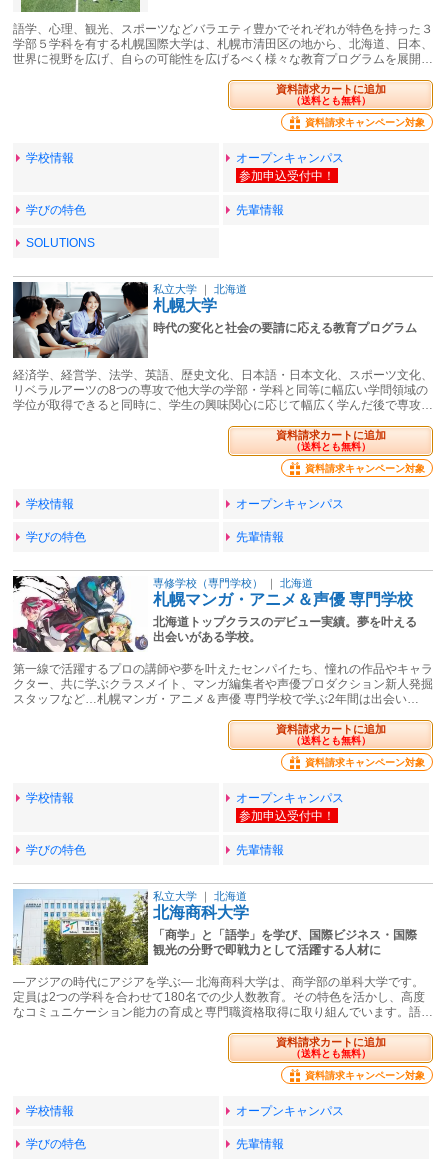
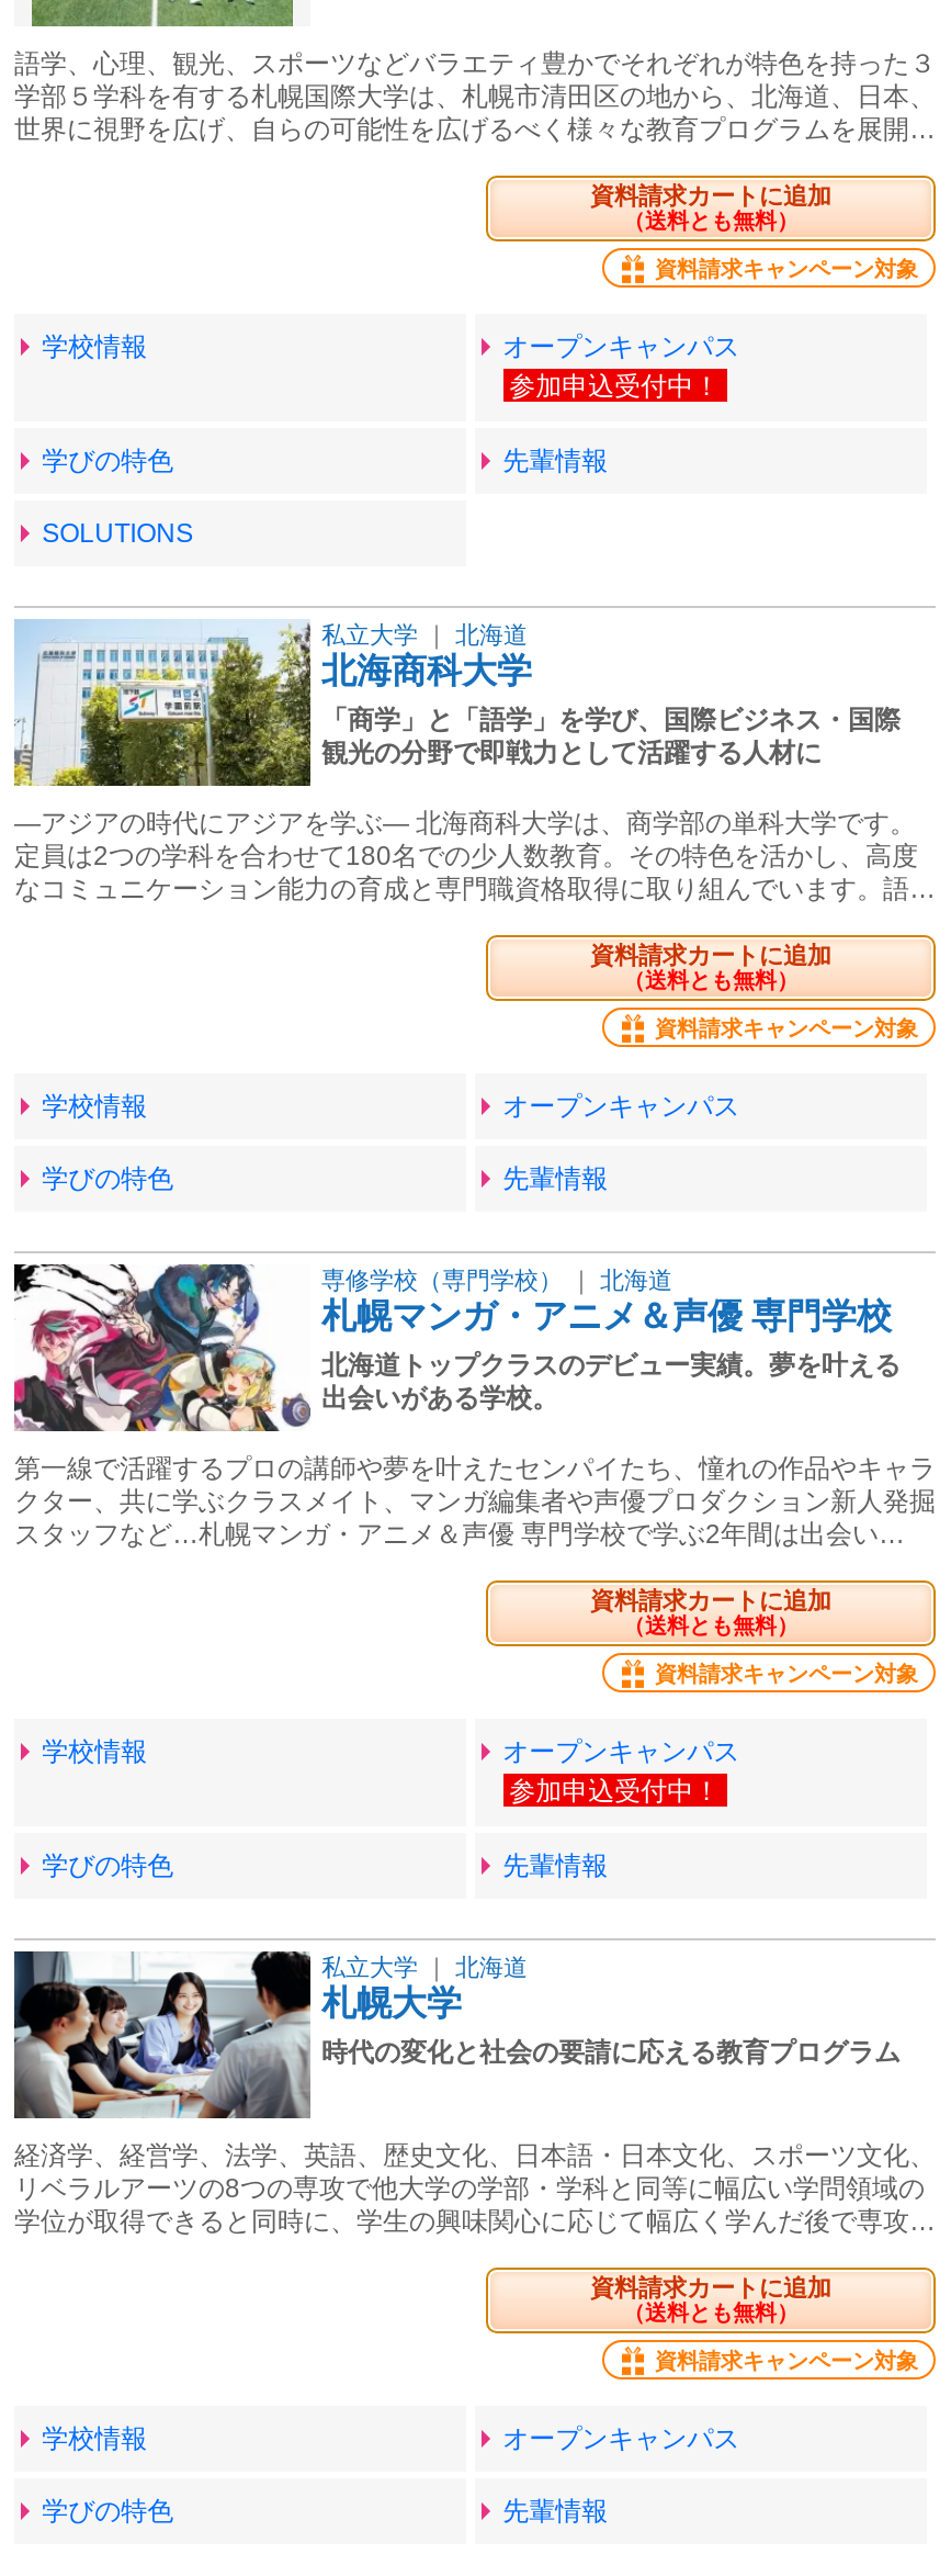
moved [12,281,417,359] -> [12,1949,901,2120]: [image] | 札幌大学 | 時代の変化と社会の要請に応える教育プログラム
moved [13,368,433,412] -> [14,2140,936,2236]: 経済学、経営学、法学、英語、歴史文化、日本語・日本文化、スポーツ文化、 | リベラルアーツの8つの専攻で他大学の学部・学科と同等に幅広い学問領域の | 学位が取得できると同時に、学生の興味関心に応じて幅広く学んだ後で専攻…
moved [12,889,417,966] -> [12,619,901,788]: [image] | 北海商科大学 | 「商学」と「語学」を学び、国際ビジネス・国際 | 観光の分野で即戦力として活躍する人材に
moved [13,975,433,1019] -> [14,807,936,904]: ―アジアの時代にアジアを学ぶ― 北海商科大学は、商学部の単科大学です。 | 定員は2つの学科を合わせて180名での少人数教育。その特色を活かし、高度 | なコミュニケーション能力の育成と専門職資格取得に取り組んでいます。語…

